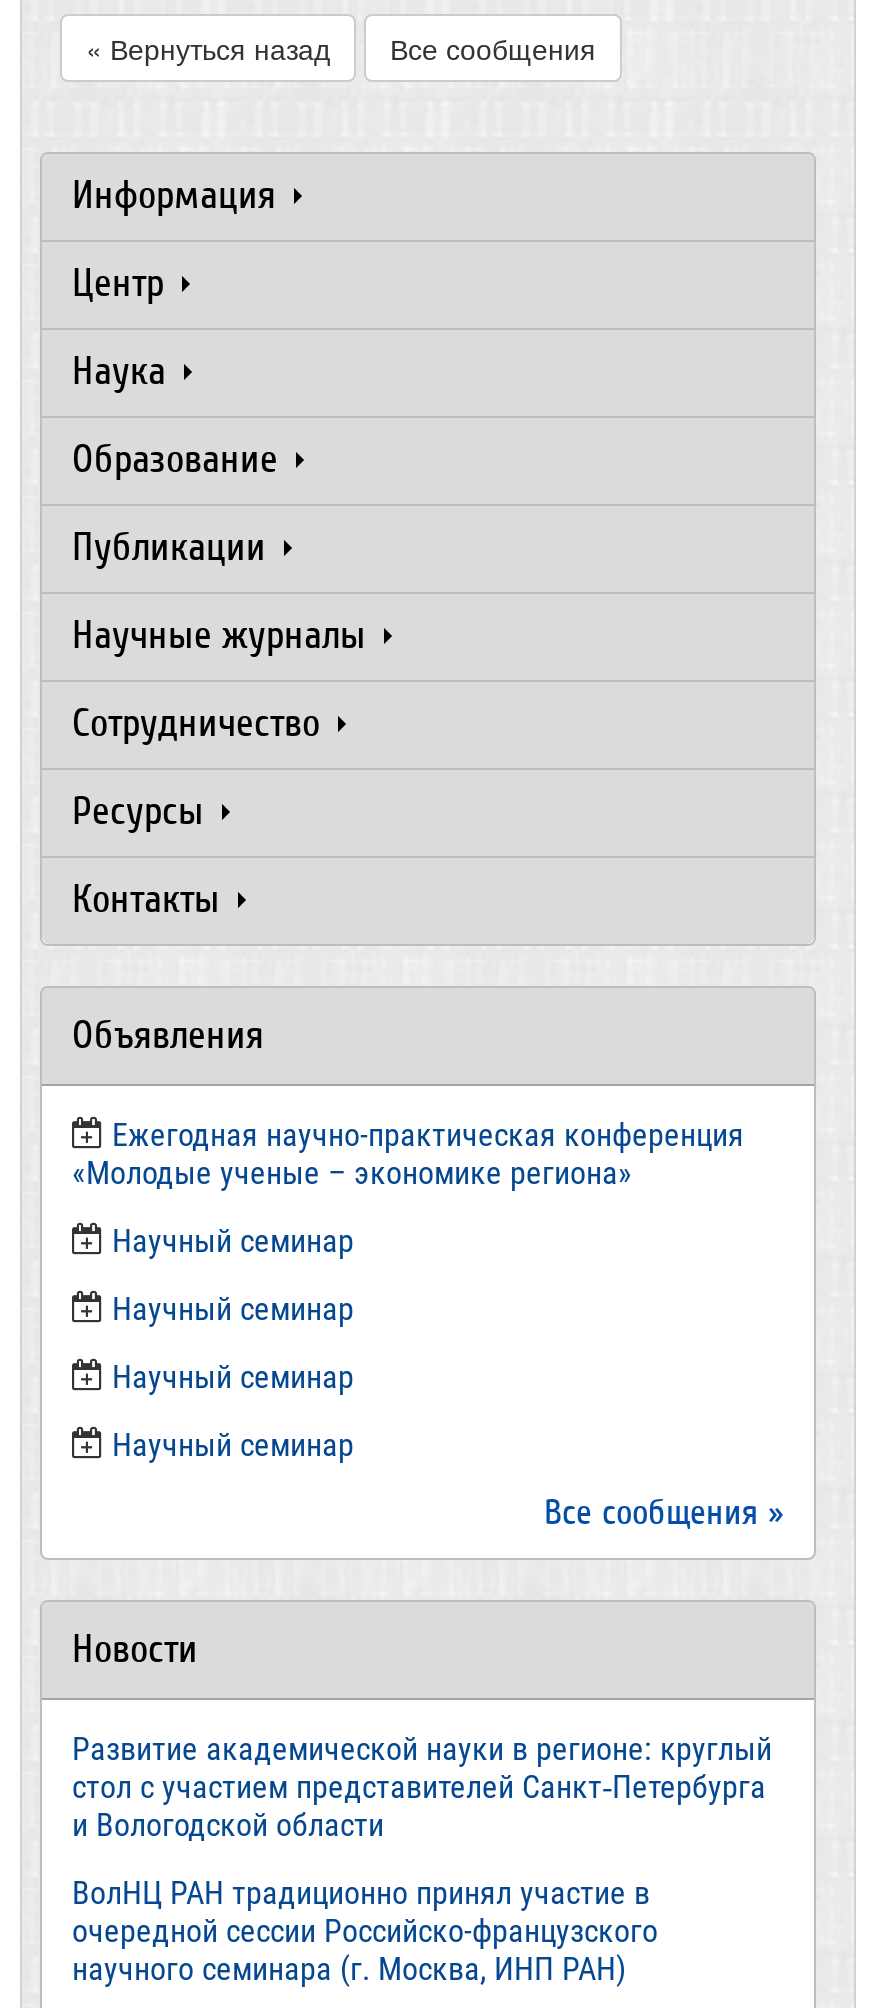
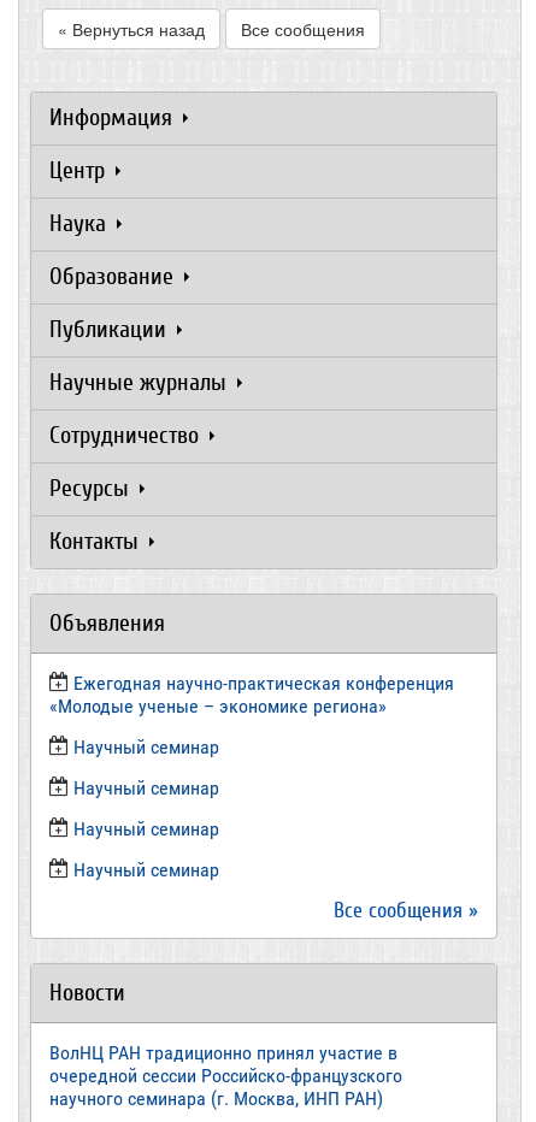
[72,1731,772,1845] Развитие академической науки в регионе: круглый | стол с участием представителей Санкт‑Петербурга | и Вологодской области -> none

